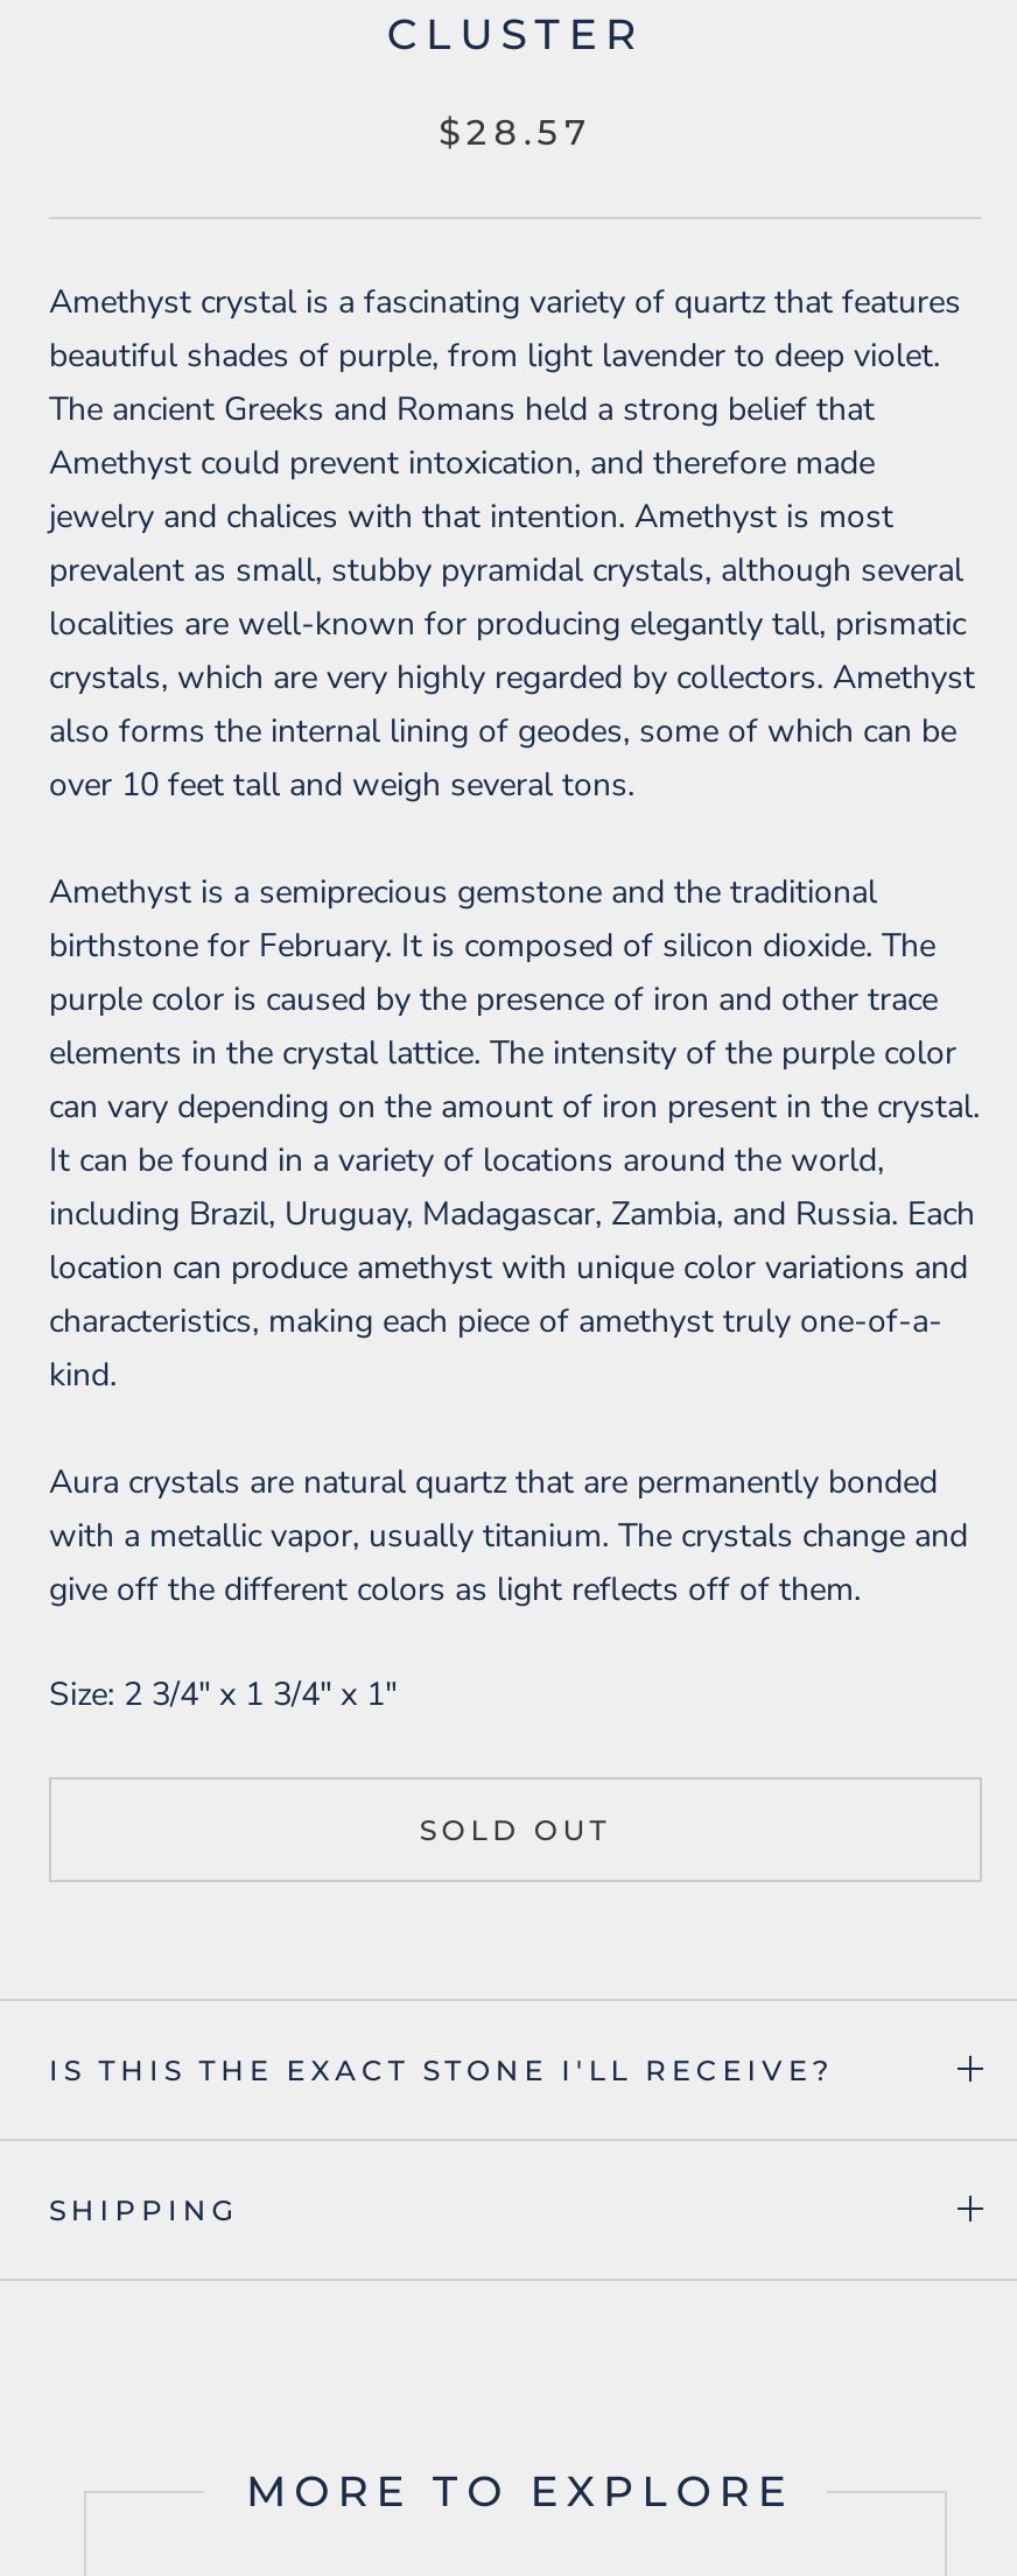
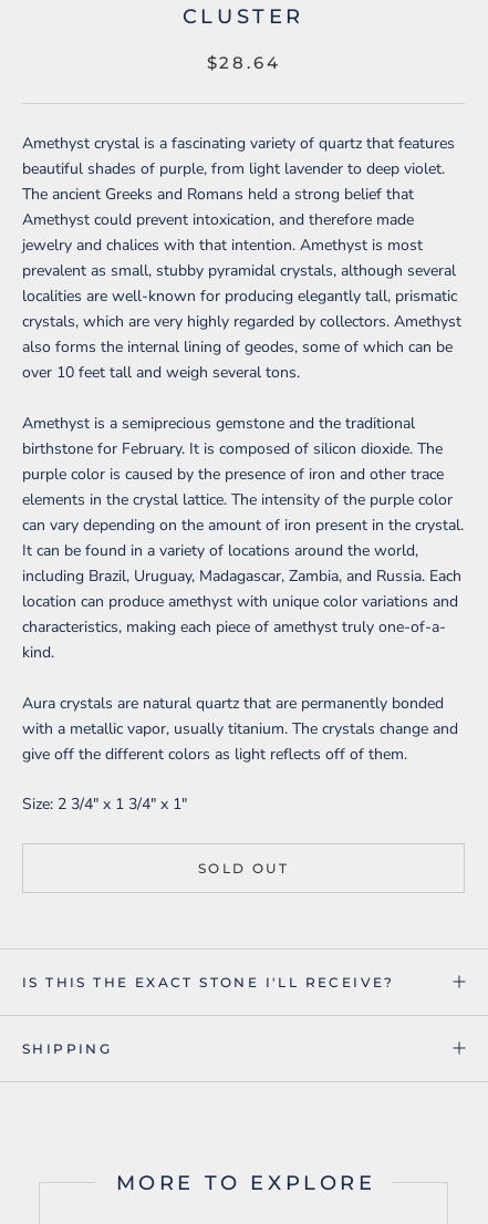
[439,110,592,154] $28.57 -> [206,52,280,73] $28.64

